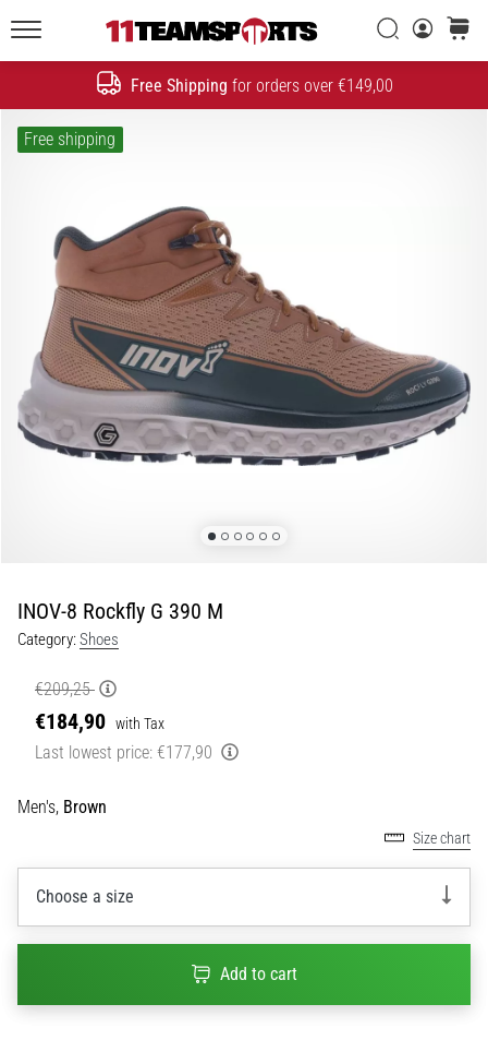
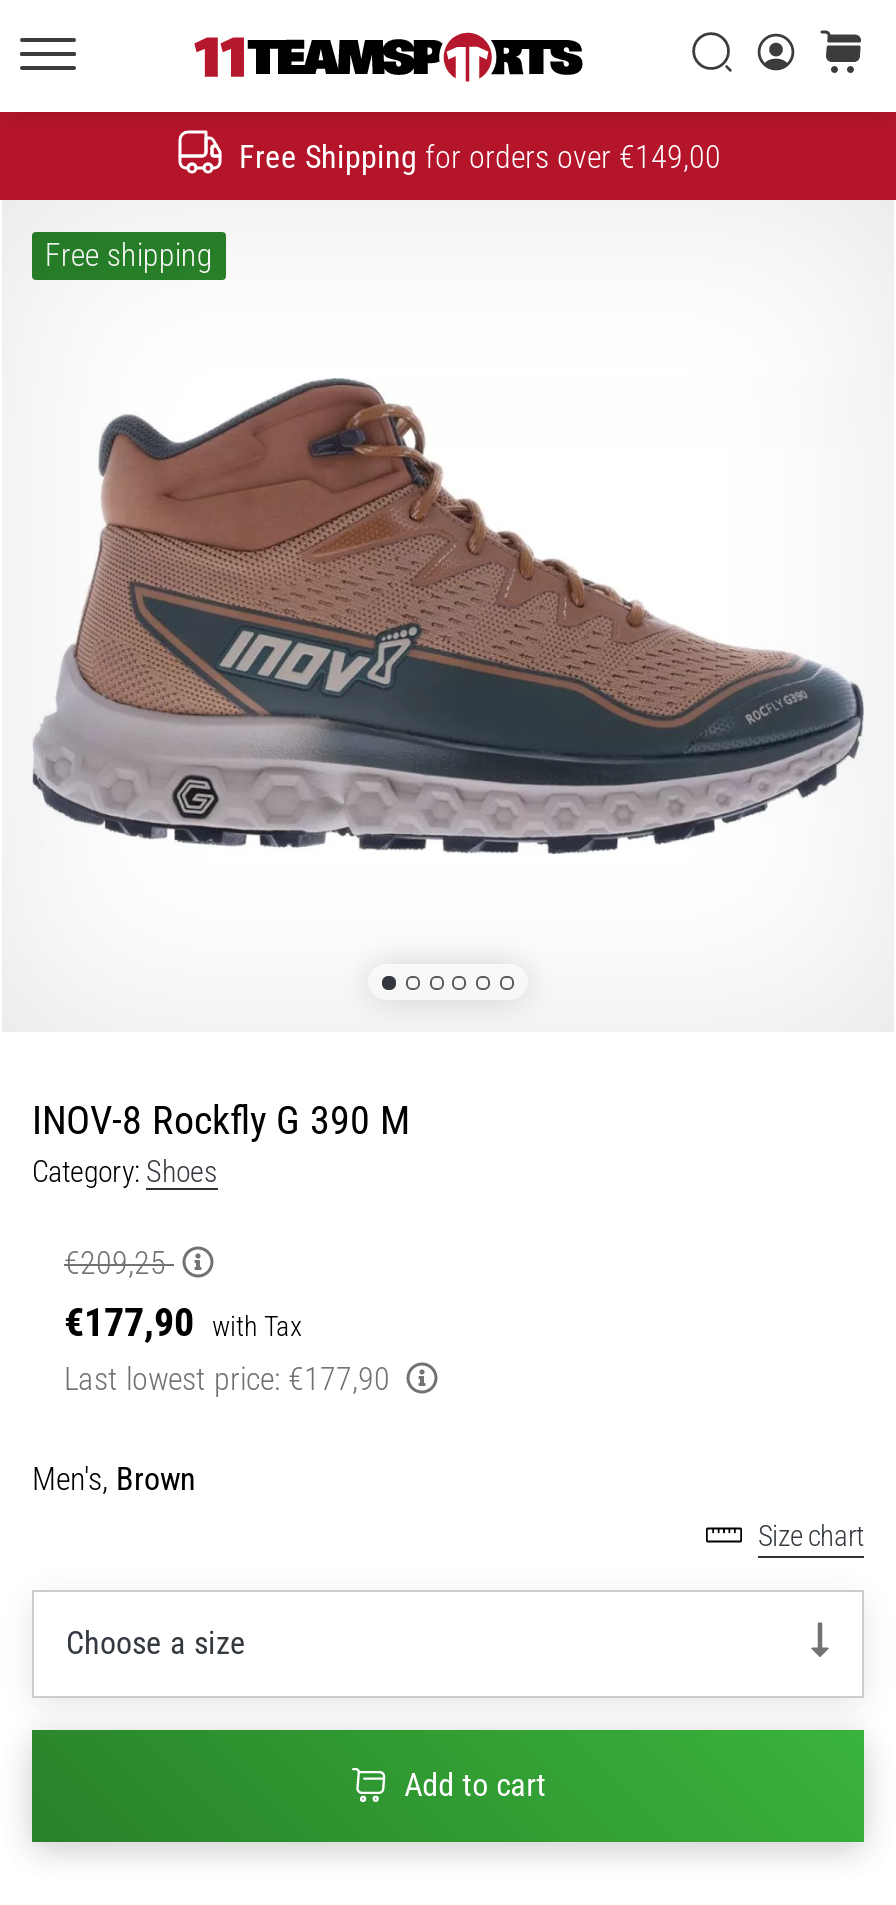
[35,708,164,734] €184,90 with Tax -> [64,1298,302,1346] €177,90 with Tax

